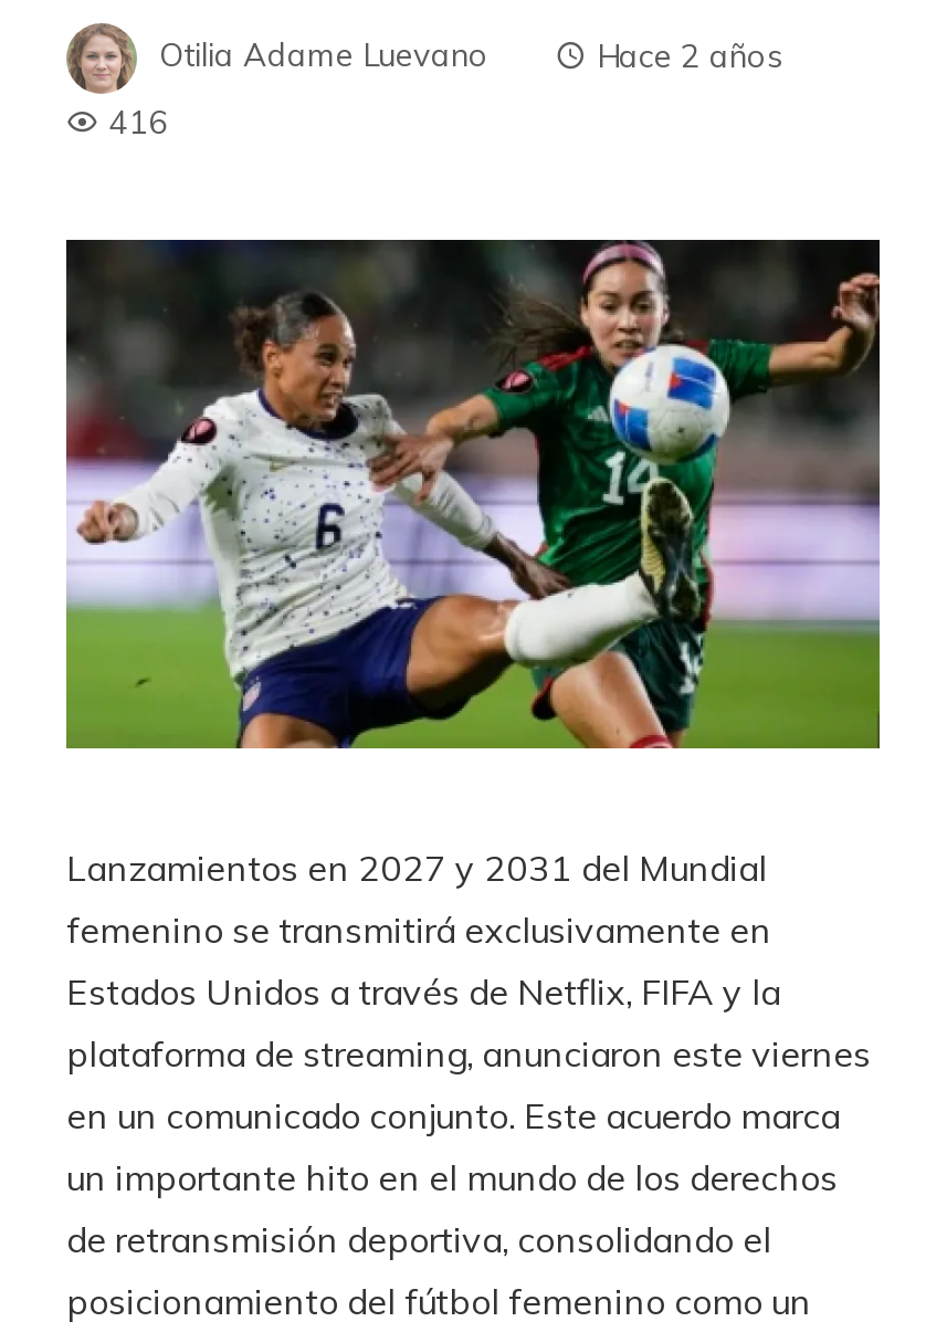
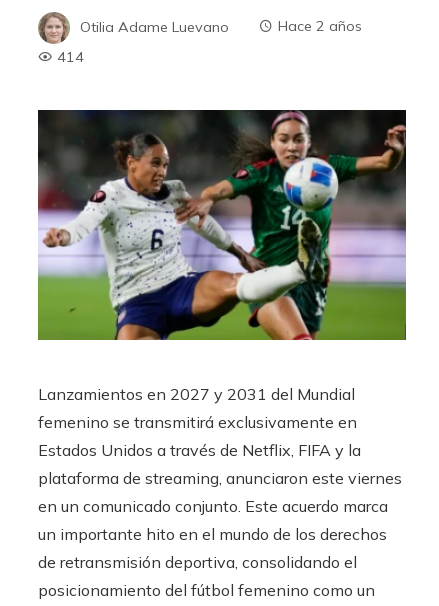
[108,102,168,142] 416 -> [57,48,84,66] 414

